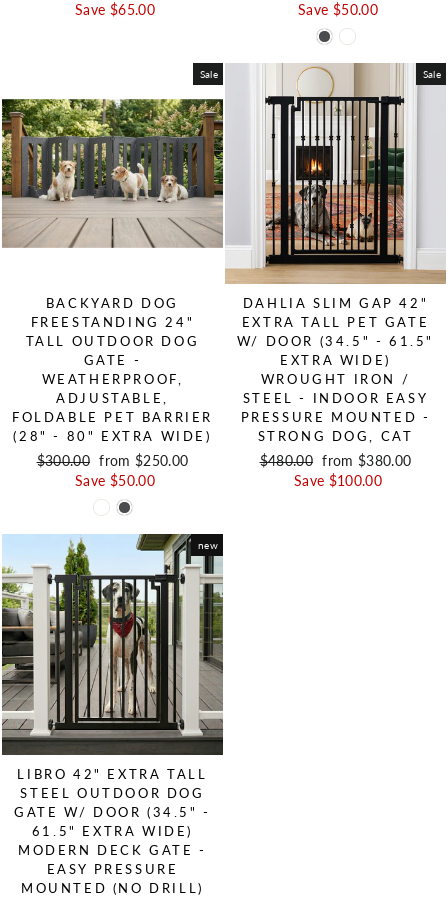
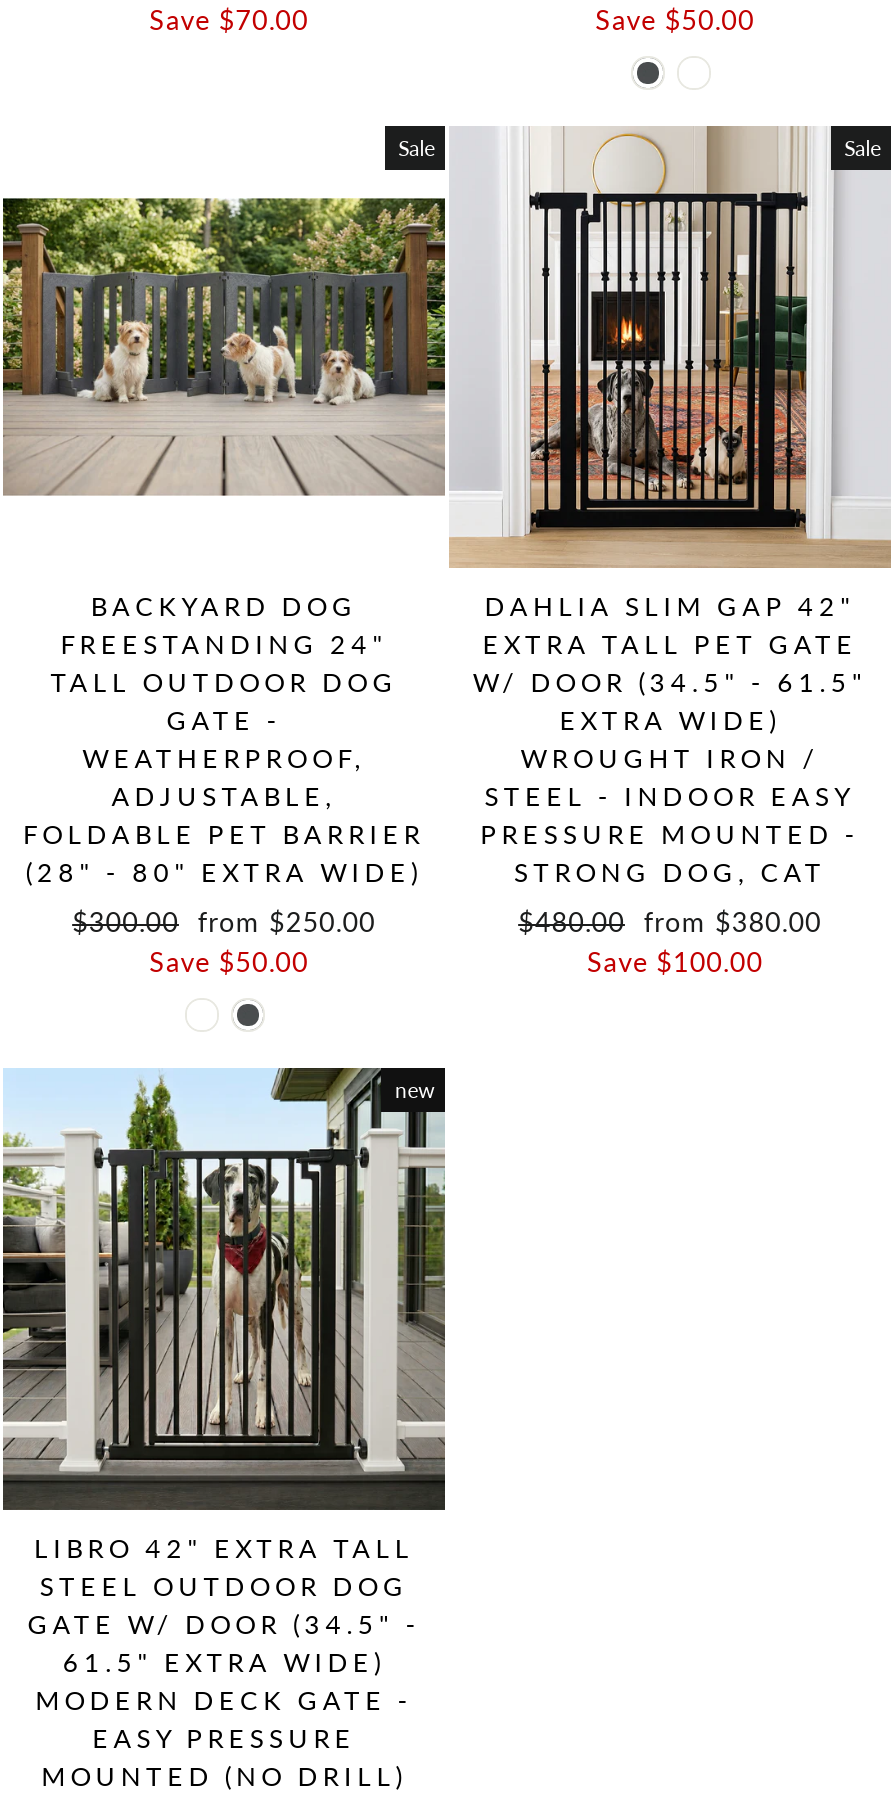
[75,2,155,18] Save $65.00 -> [149,4,309,36] Save $70.00

